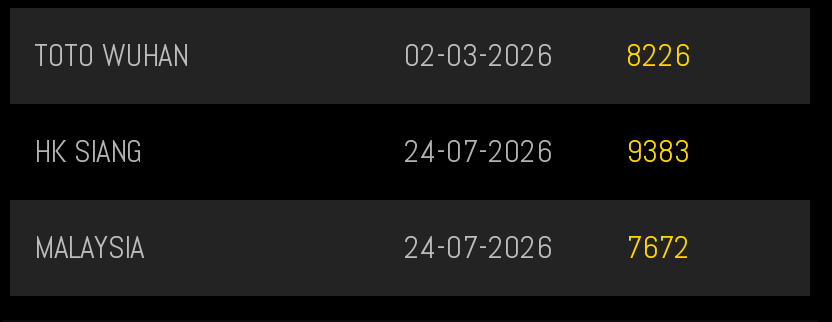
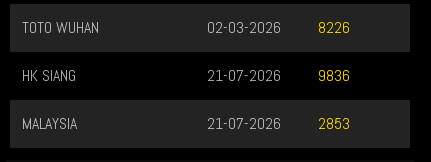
[404,132,552,172] 24-07-2026 -> [207,66,281,86] 21-07-2026
[626,133,690,173] 9383 -> [318,66,350,86] 9836
[404,228,552,268] 24-07-2026 -> [207,114,281,134] 21-07-2026
[626,229,690,269] 7672 -> [318,114,350,134] 2853

